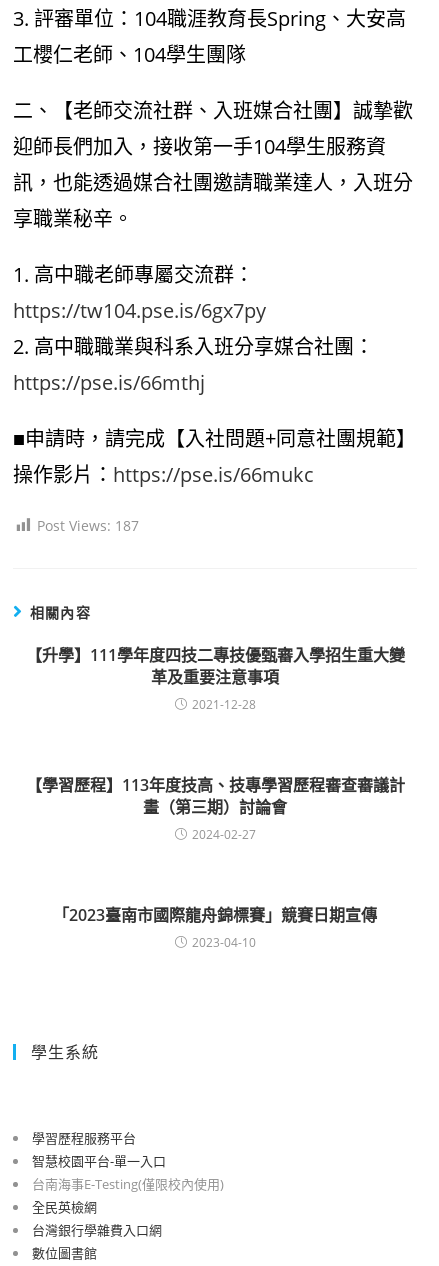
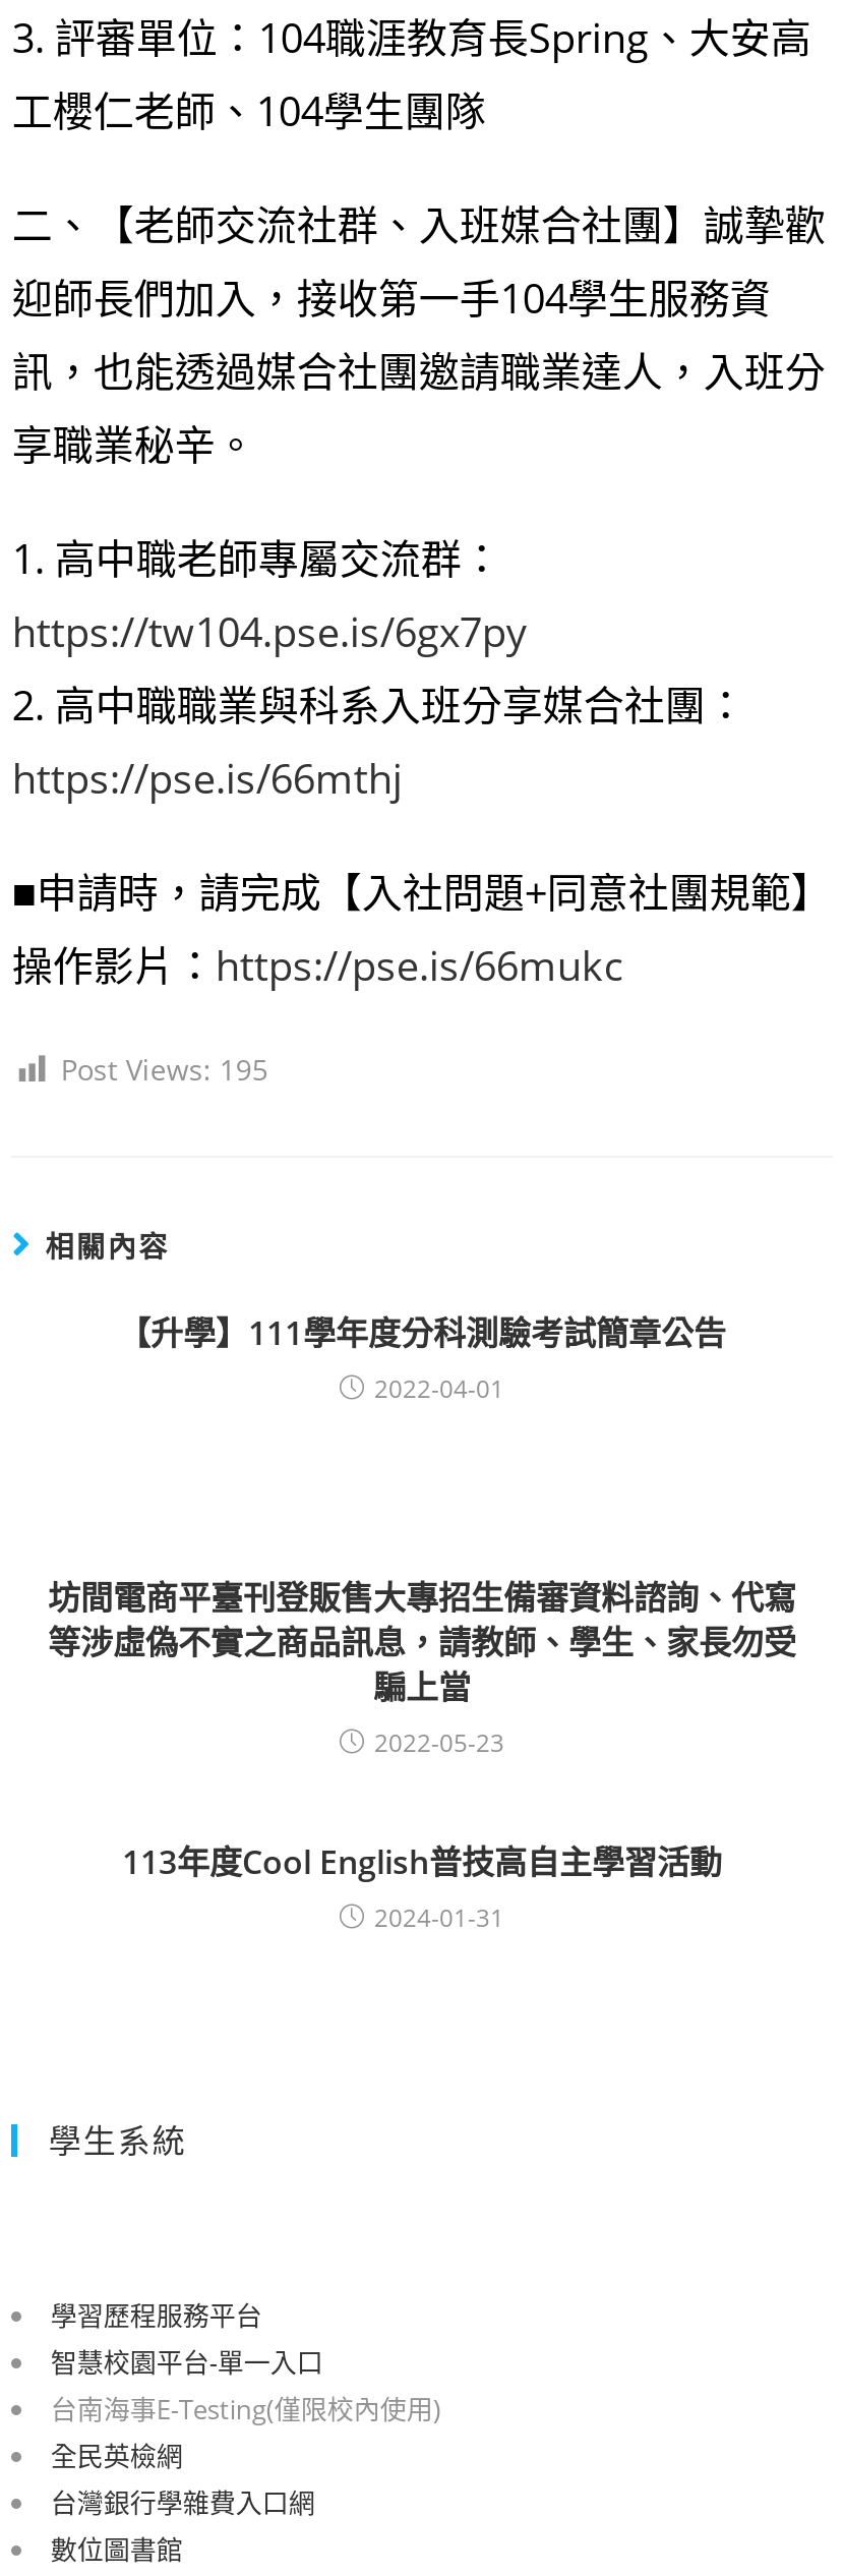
[37,516,139,535] Post Views: 187 -> [61,1050,268,1088] Post Views: 195
[25,644,404,713] 【升學】111學年度四技二專技優甄審入學招生重大變 | 革及重要注意事項 | 2021-12-28 -> [118,1310,726,1406] 【升學】111學年度分科測驗考試簡章公告 | 2022-04-01
[25,774,404,843] 【學習歷程】113年度技高、技專學習歷程審查審議計 | 畫（第三期）討論會 | 2024-02-27 -> [48,1575,796,1760] 坊間電商平臺刊登販售大專招生備審資料諮詢、代寫 | 等涉虛偽不實之商品訊息，請教師、學生、家長勿受 | 騙上當 | 2022-05-23
[53,904,377,951] 「2023臺南市國際龍舟錦標賽」競賽日期宣傳 | 2023-04-10 -> [122,1839,722,1935] 113年度Cool English普技高自主學習活動 | 2024-01-31

